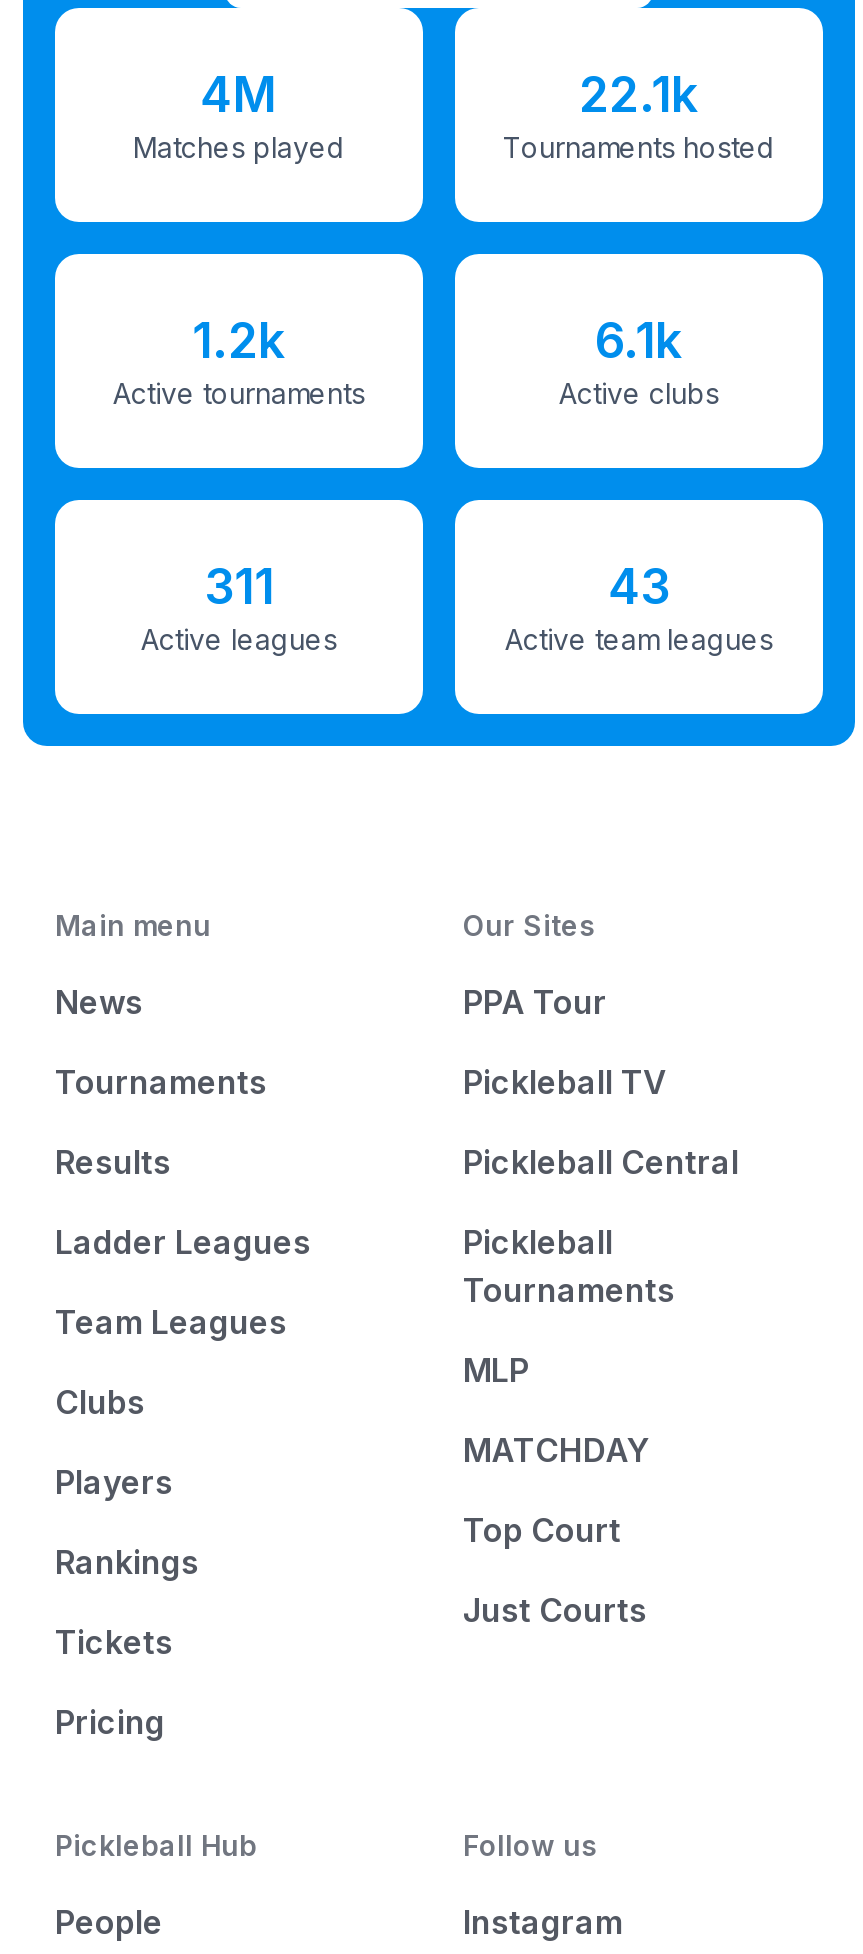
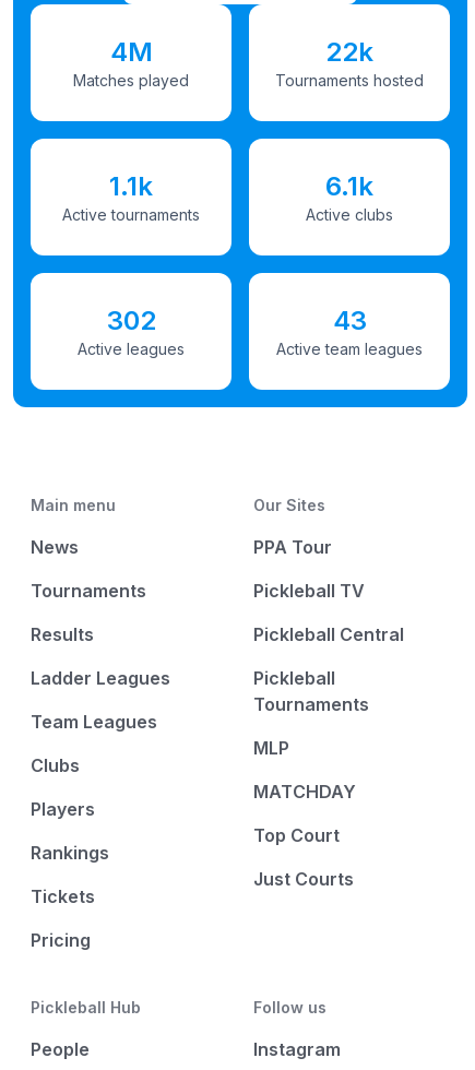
[579,65,699,123] 22.1k -> [325,35,373,67] 22k
[192,311,286,369] 1.2k -> [109,170,153,201] 1.1k
[204,557,274,615] 311 -> [106,304,156,336] 302

